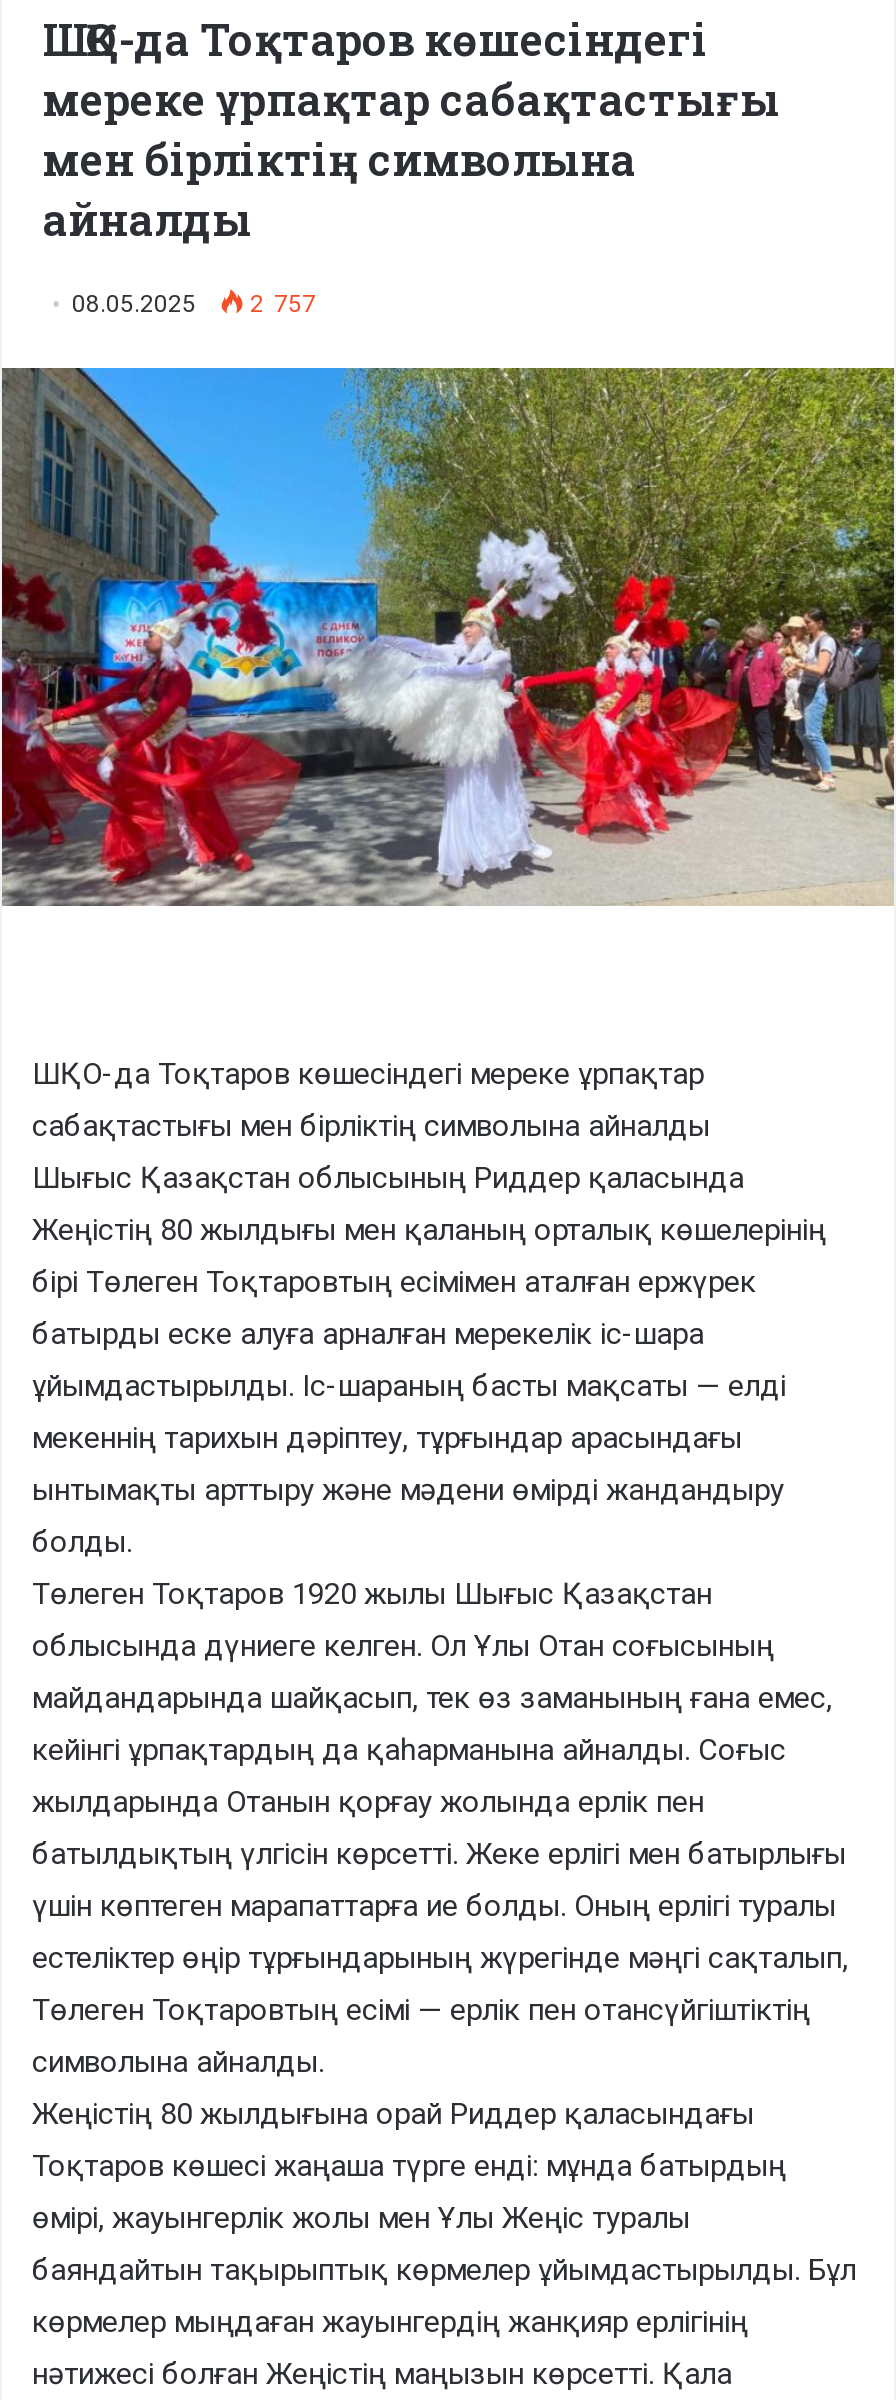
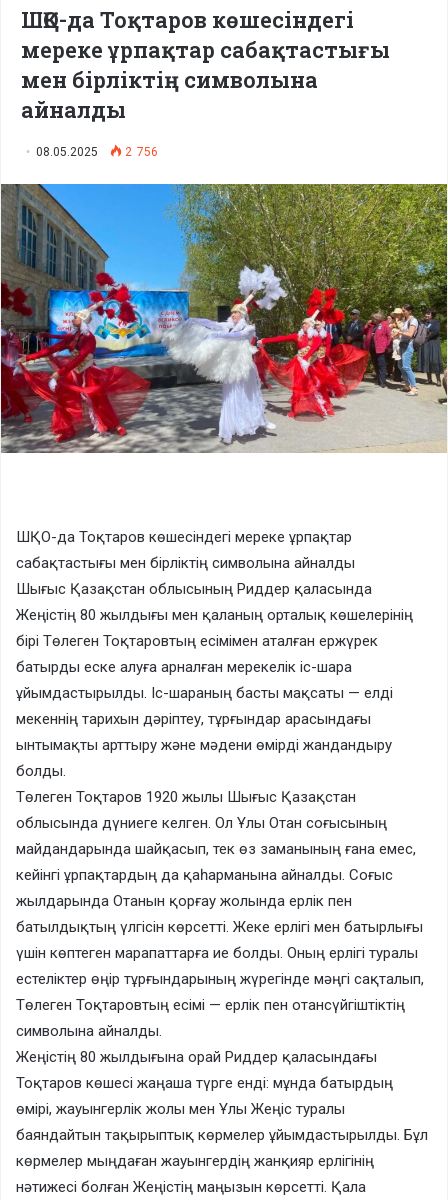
[72,290,316,318] 08.05.2025 2 757 -> [36,145,158,159] 08.05.2025 2 756

